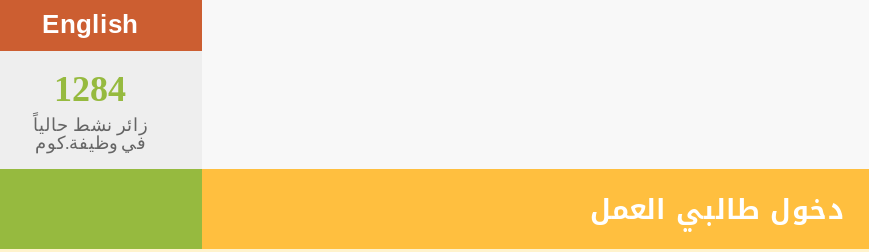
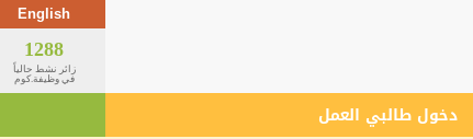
[54,69,126,109] 1284 -> [24,38,64,60] 1288

